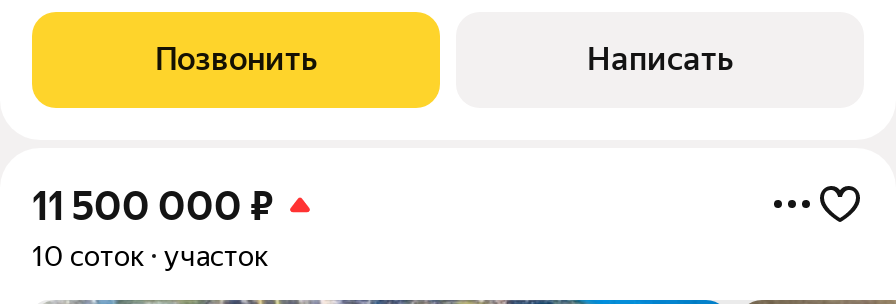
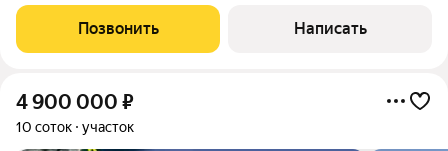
[32,182,274,230] 11 500 000 ₽ -> [16,90,134,114] 4 900 000 ₽

